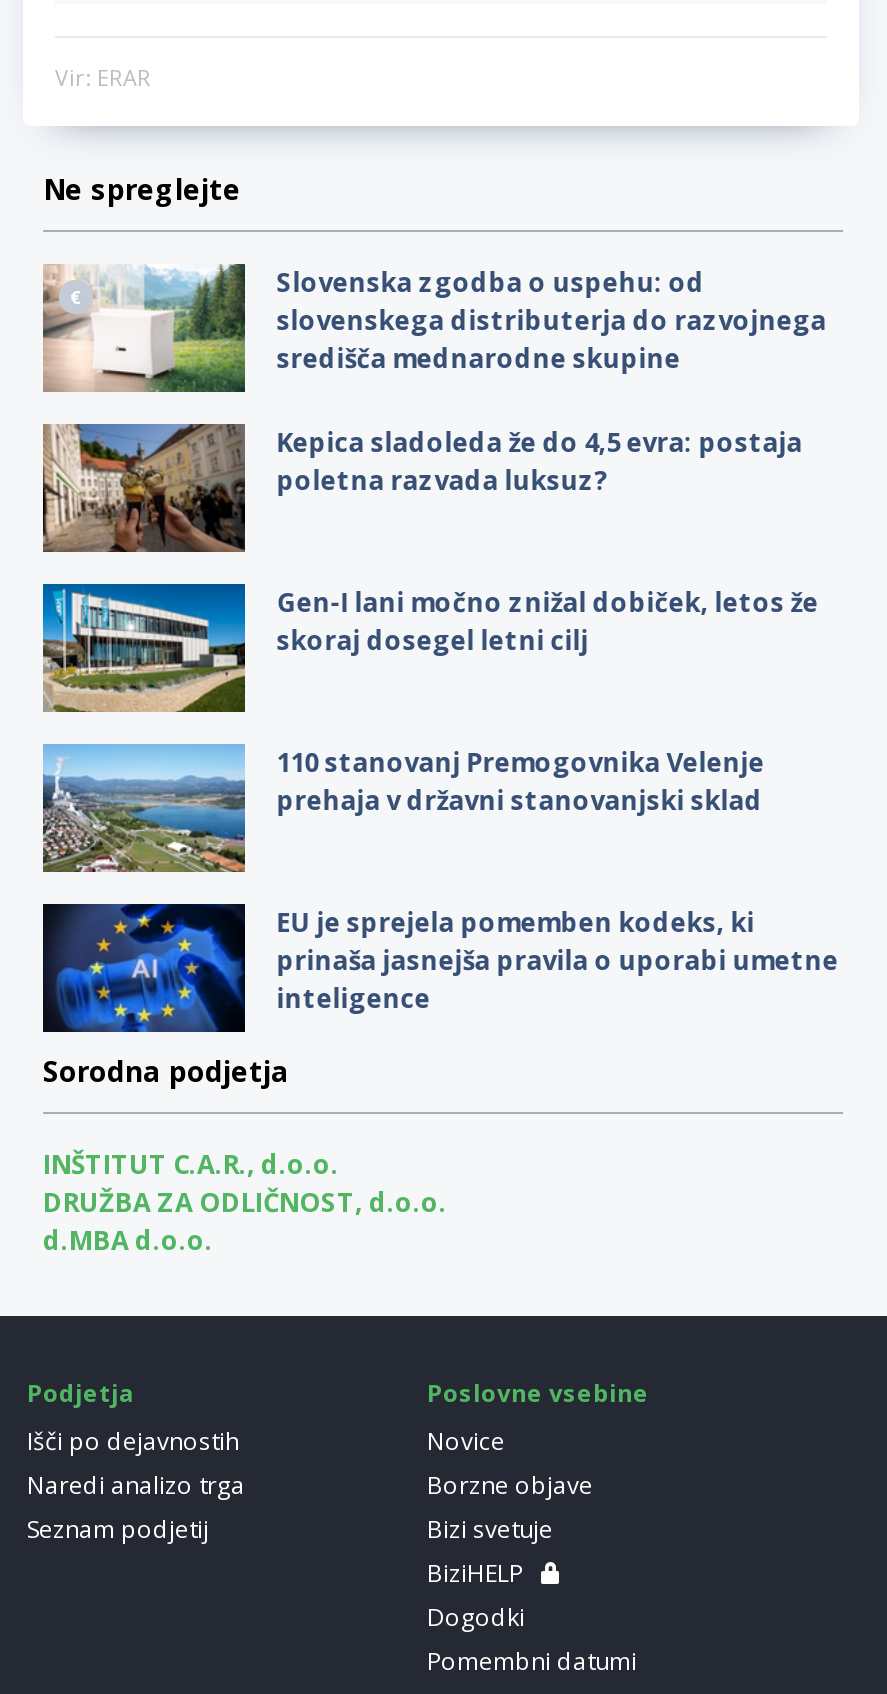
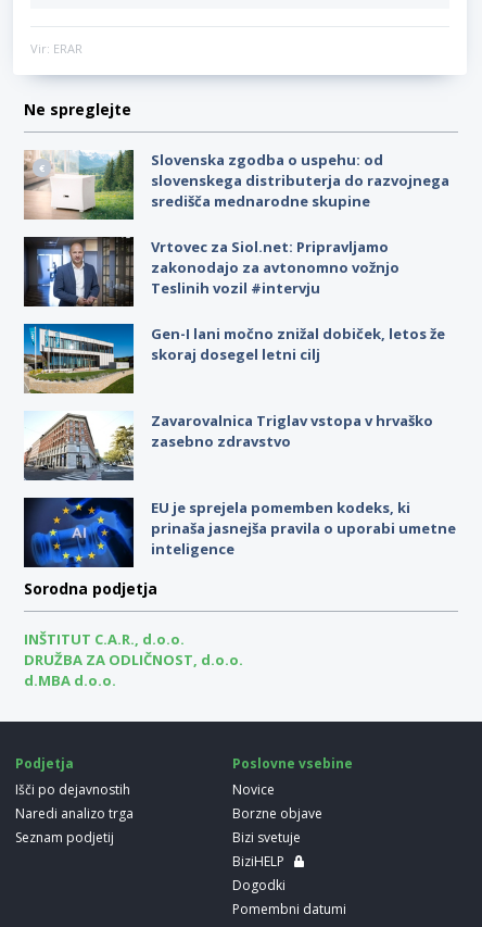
[41,422,803,554] [image] | Kepica sladoleda že do 4,5 evra: postaja | poletna razvada luksuz? -> [23,236,399,308] [image] | Vrtovec za Siol.net: Pripravljamo | zakonodajo za avtonomno vožnjo | Teslinih vozil #intervju
[41,742,765,874] [image] | 110 stanovanj Premogovnika Velenje | prehaja v državni stanovanjski sklad -> [24,410,433,481] [image] | Zavarovalnica Triglav vstopa v hrvaško | zasebno zdravstvo

